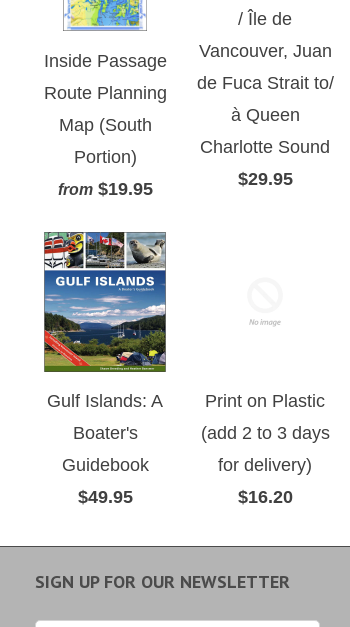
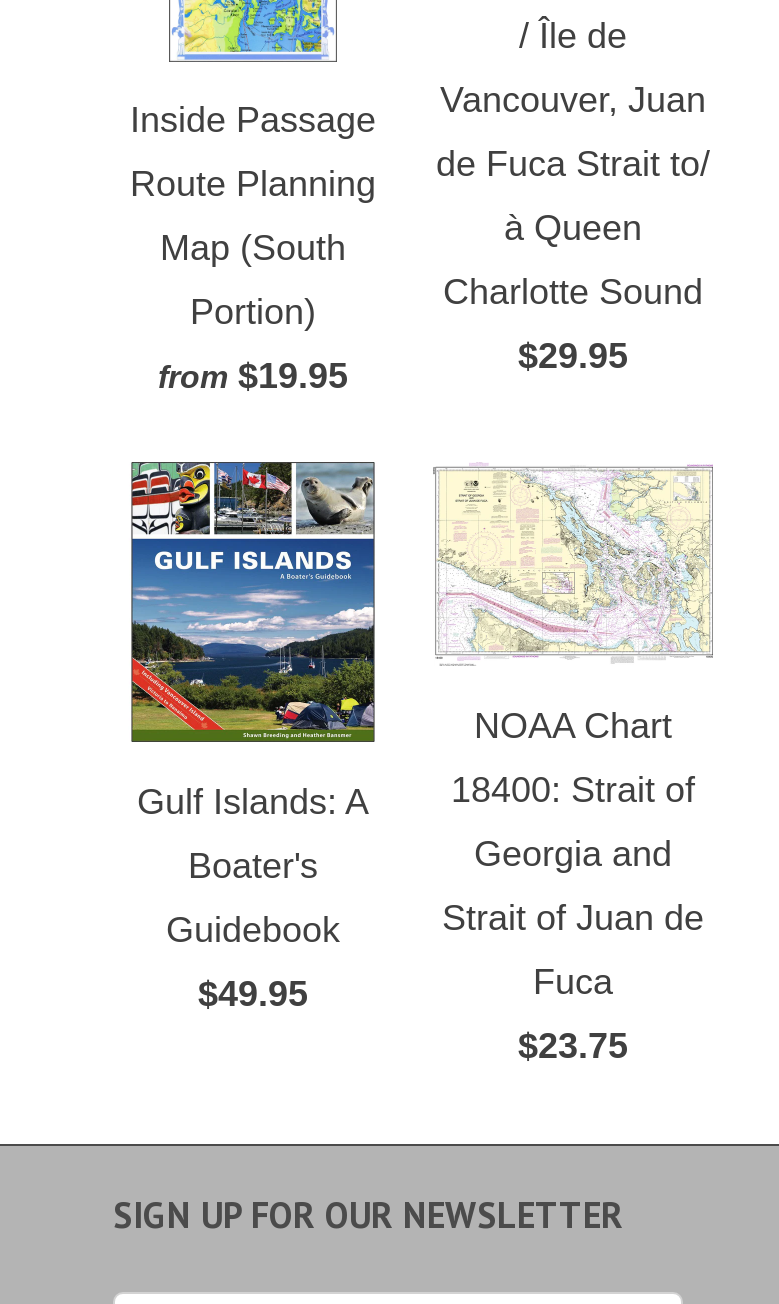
none -> [433,462,713,662] [image]
[200,391,329,507] Print on Plastic | (add 2 to 3 days | for delivery) | $16.20 -> [442,706,704,1066] NOAA Chart | 18400: Strait of | Georgia and | Strait of Juan de | Fuca | $23.75

